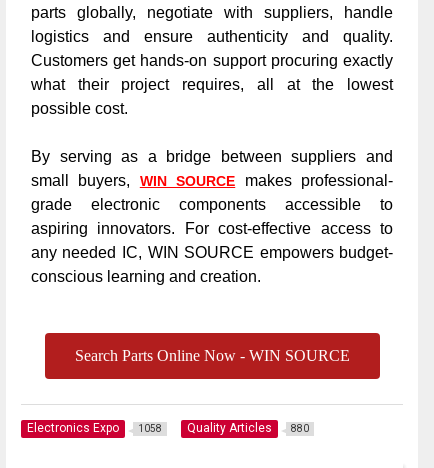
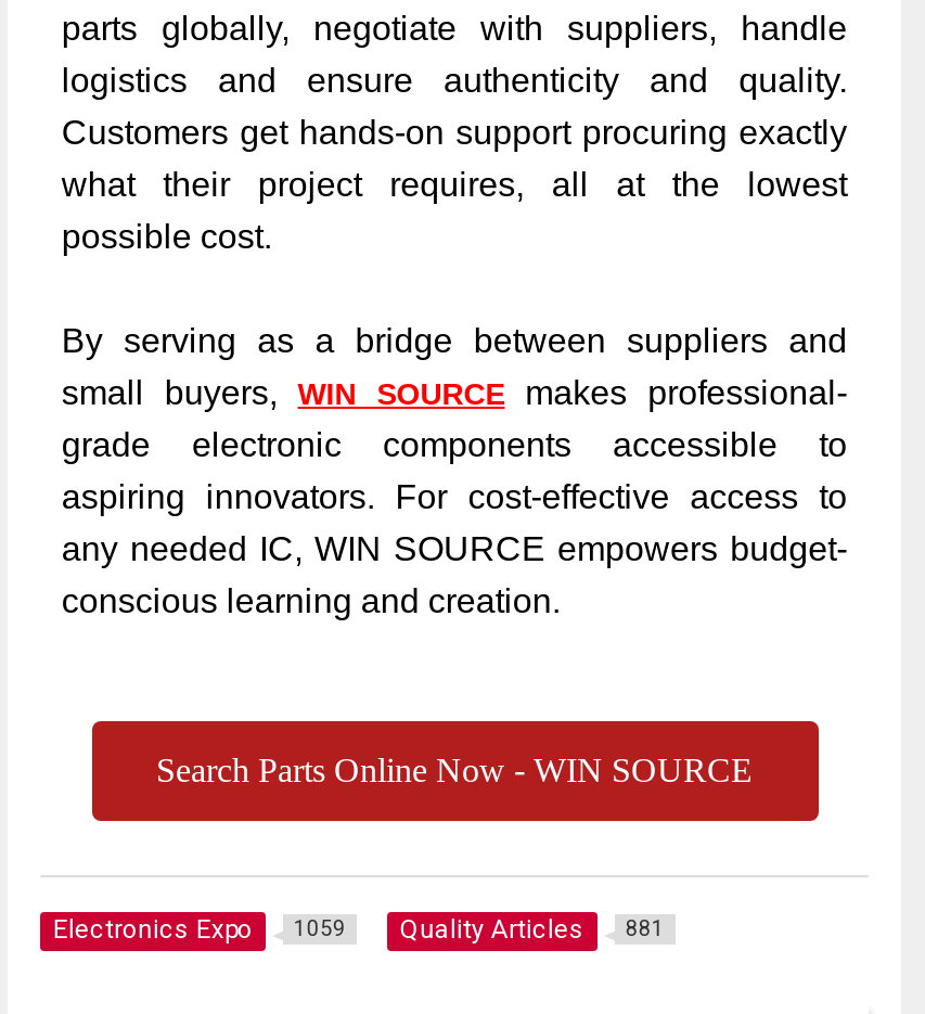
[27,421,162,435] Electronics Expo 1058 -> [53,914,346,944] Electronics Expo 1059
[187,421,309,435] Quality Articles 880 -> [400,914,665,944] Quality Articles 881

